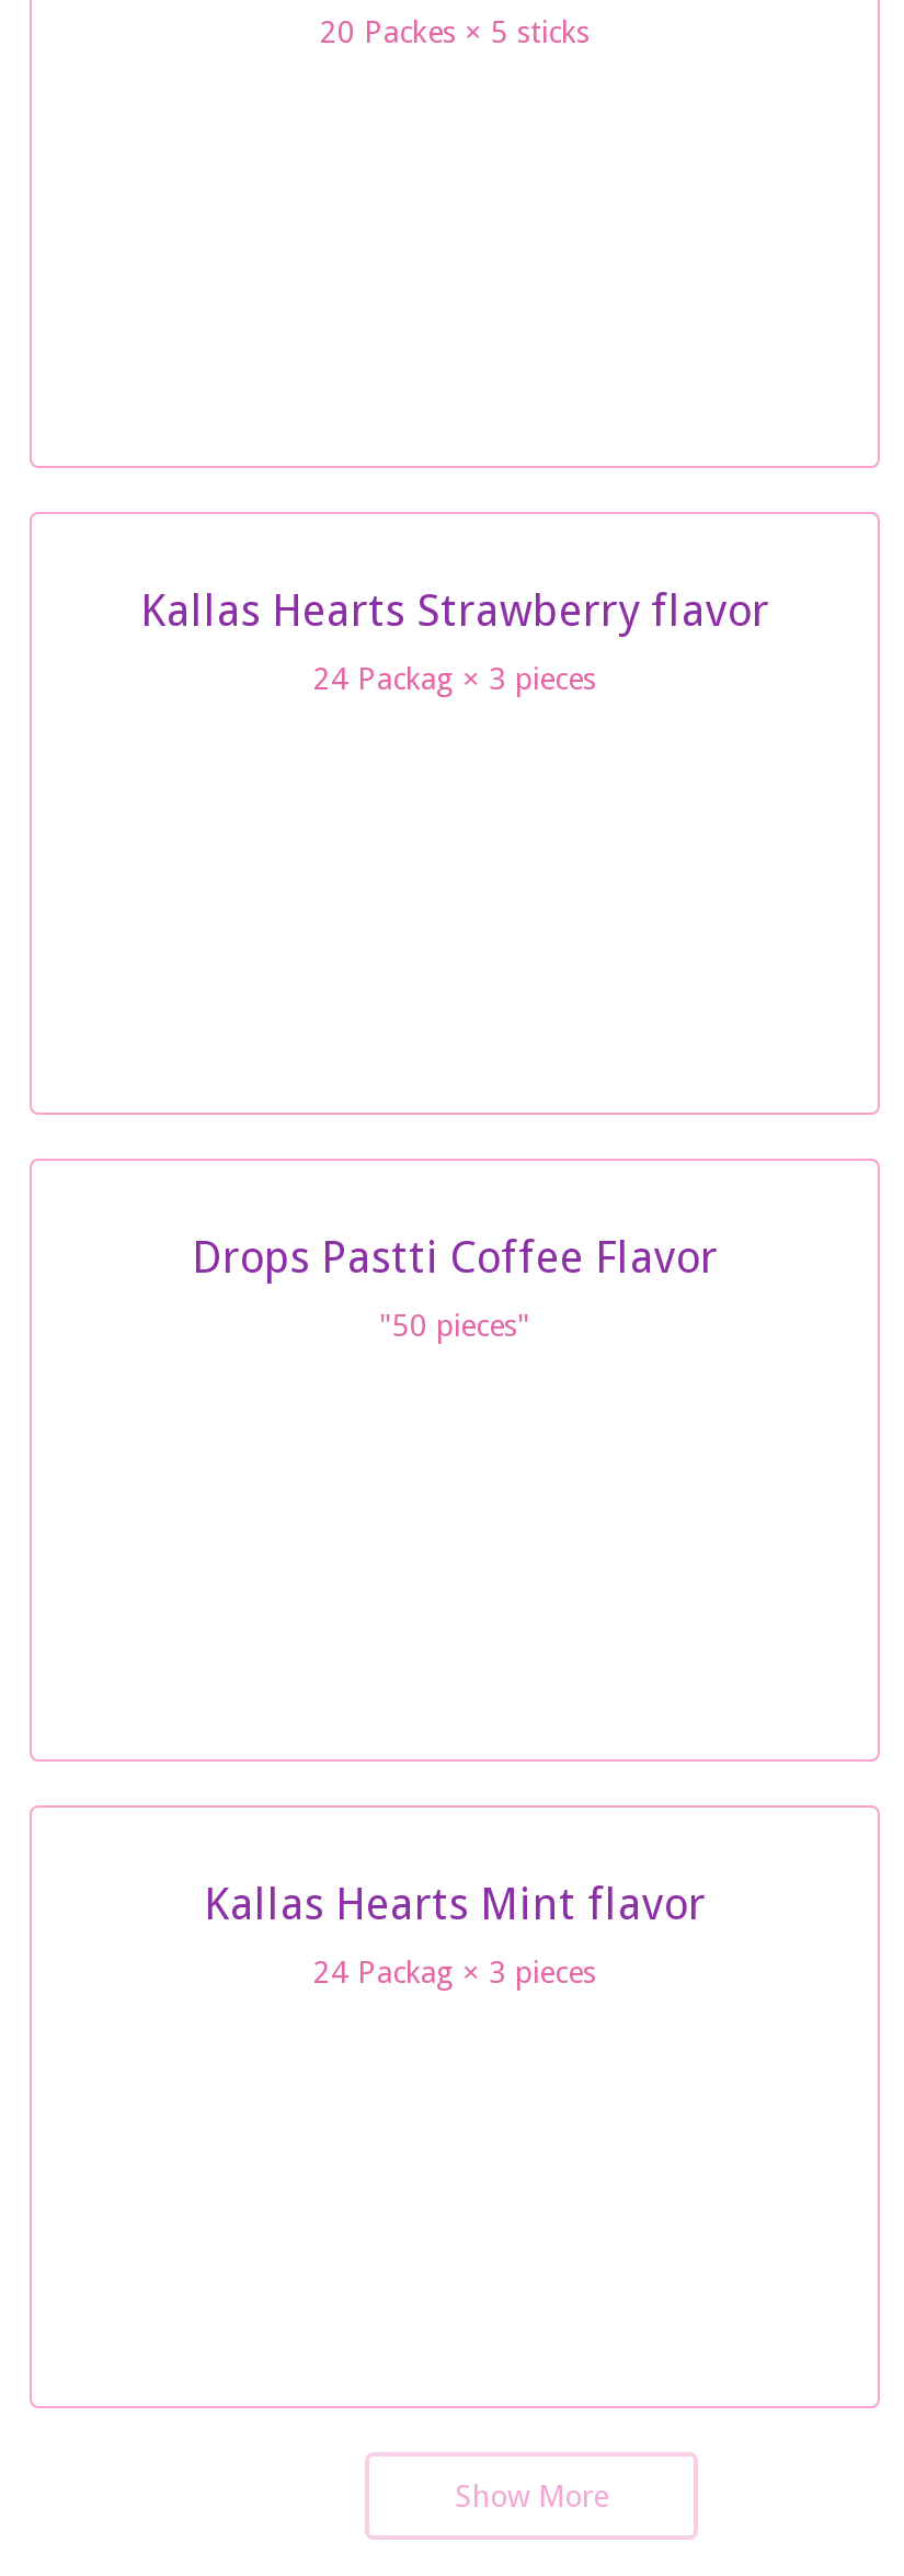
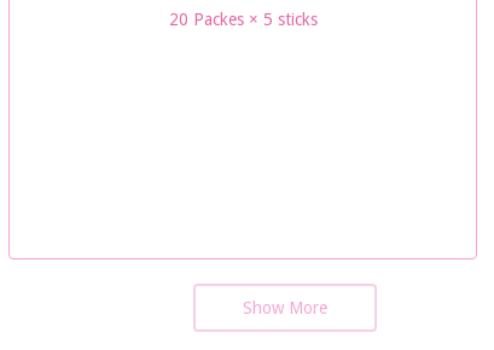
[140,584,769,696] Kallas Hearts Strawberry flavor | 24 Packag × 3 pieces -> none
[192,1231,718,1343] Drops Pastti Coffee Flavor | "50 pieces" -> none
[204,1878,706,1990] Kallas Hearts Mint flavor | 24 Packag × 3 pieces -> none

